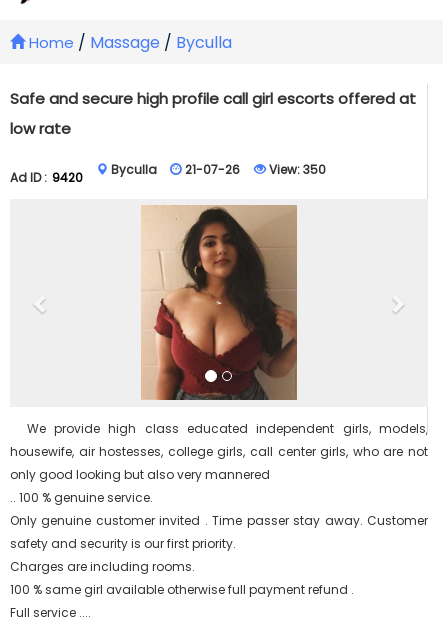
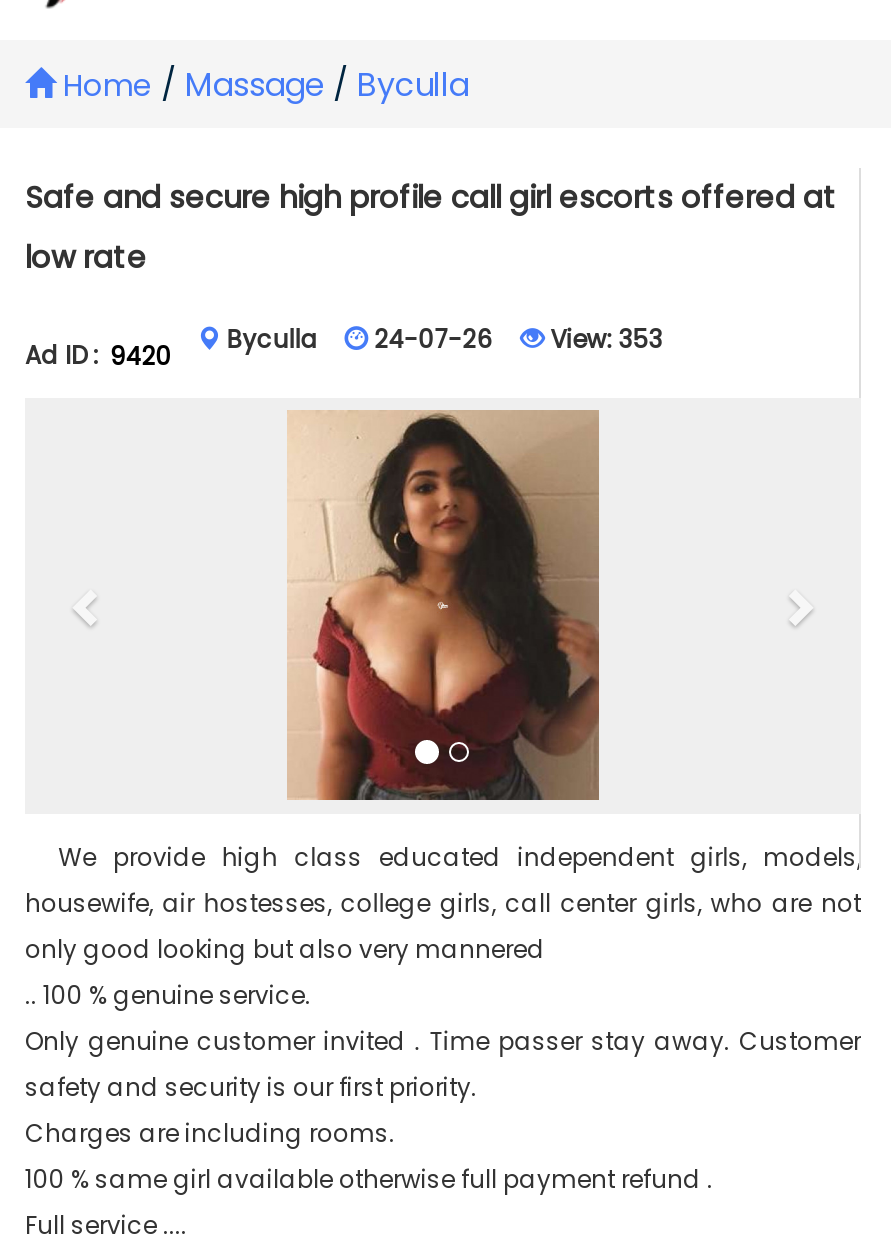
[185,161,240,178] 21-07-26 -> [375,322,493,356] 24-07-26
[266,161,326,178] View: 350 -> [545,322,663,356] View: 353

